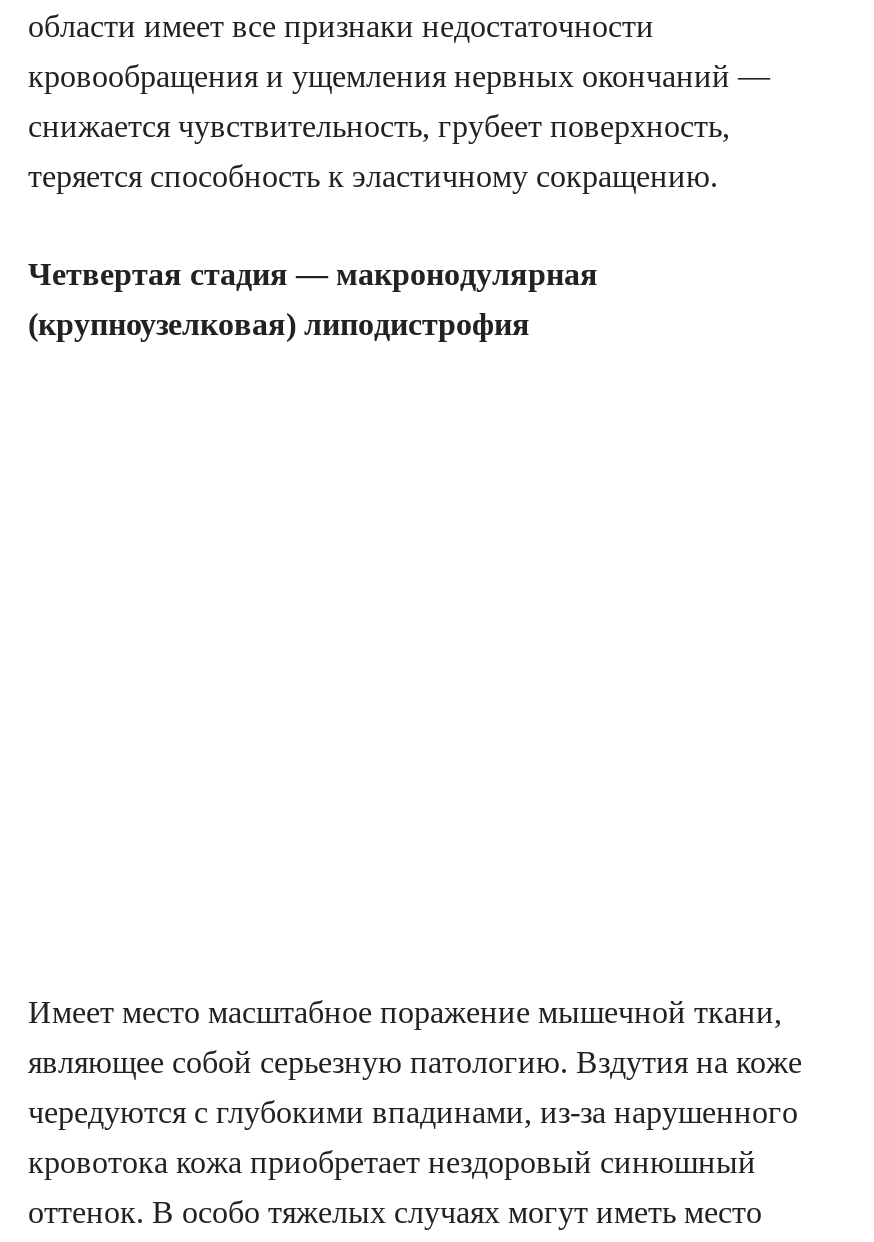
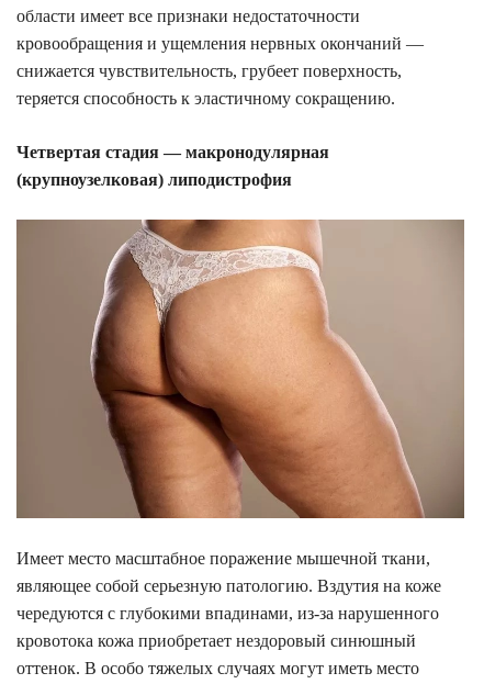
none -> [15,218,465,519] [image]

